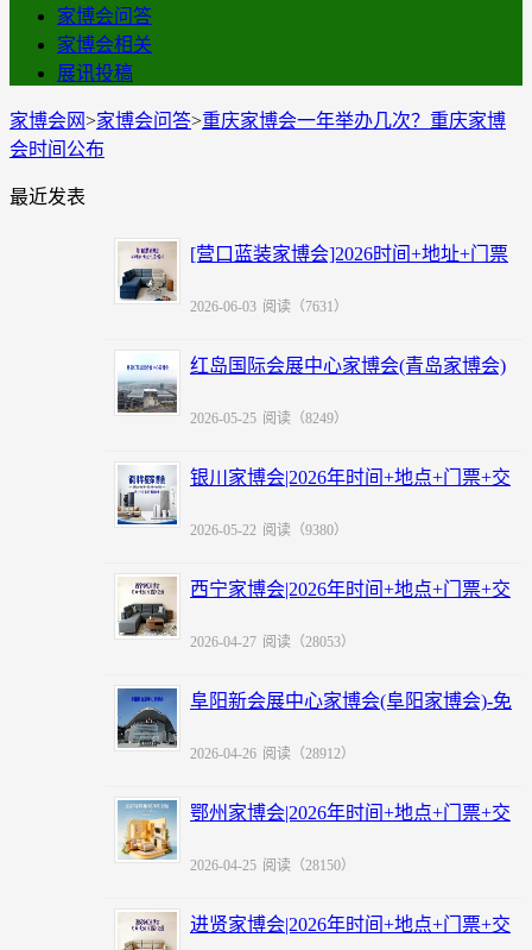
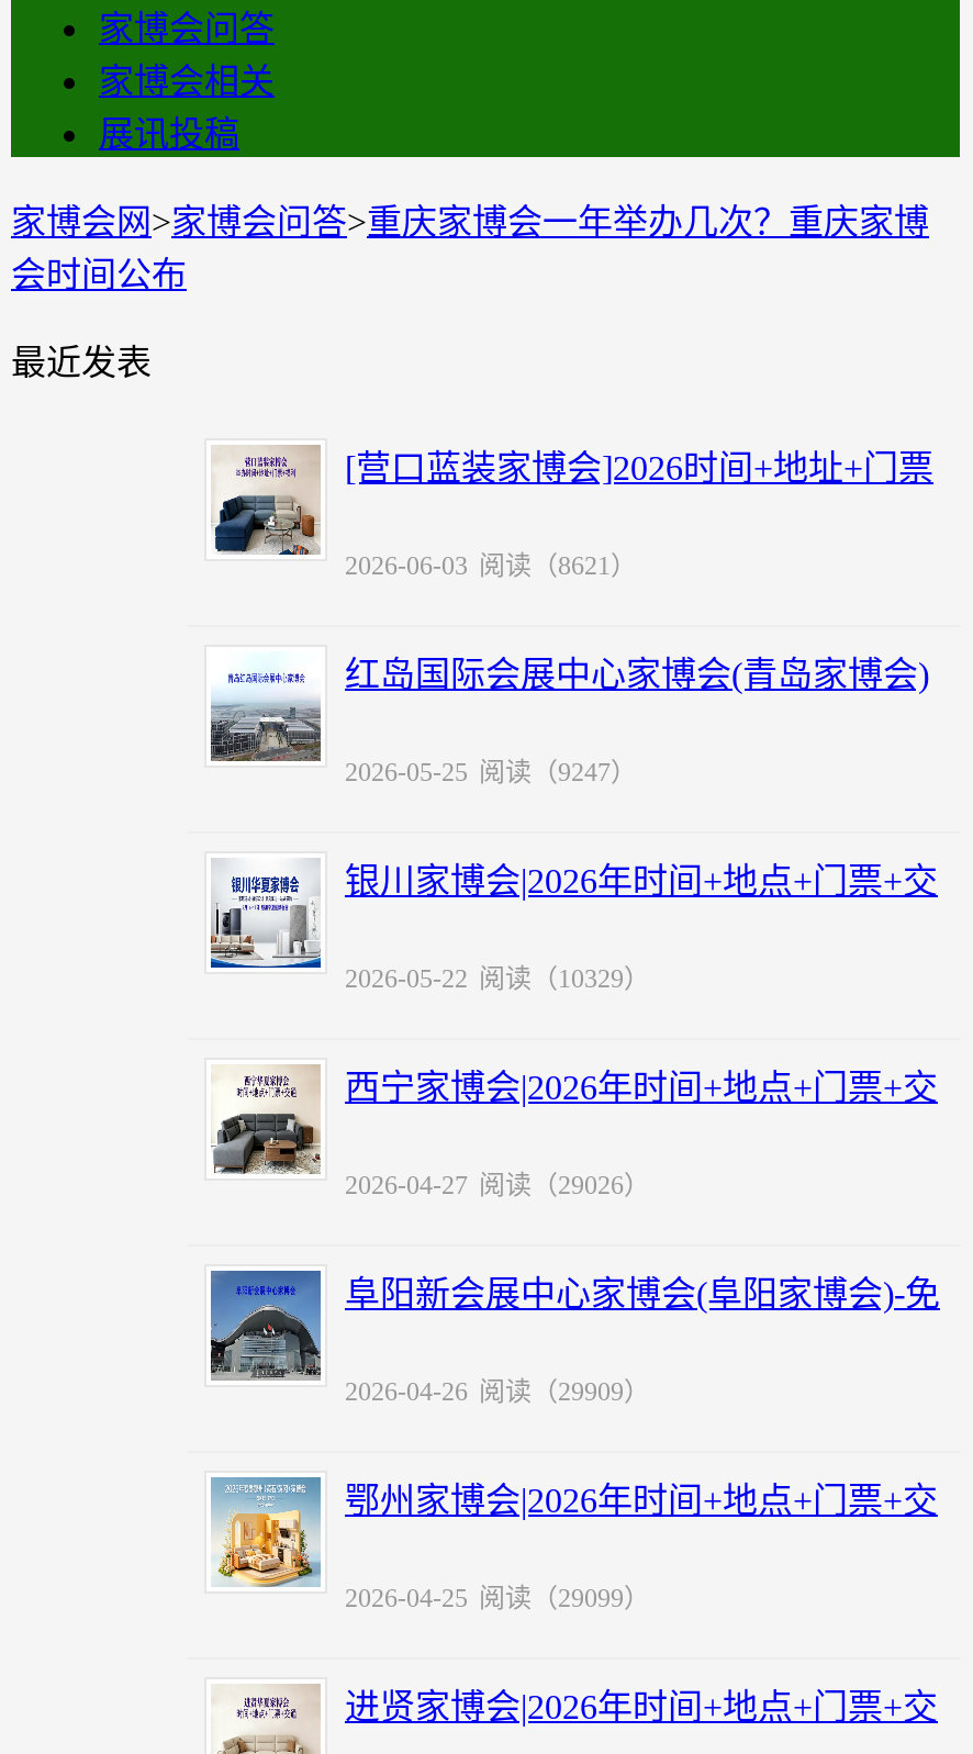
[190,298,348,315] 2026-06-03 阅读（7631） -> [345,550,637,581] 2026-06-03 阅读（8621）
[190,410,348,427] 2026-05-25 阅读（8249） -> [345,757,637,787] 2026-05-25 阅读（9247）
[190,522,348,539] 2026-05-22 阅读（9380） -> [345,963,650,994] 2026-05-22 阅读（10329）
[190,634,355,650] 2026-04-27 阅读（28053） -> [345,1170,650,1200] 2026-04-27 阅读（29026）
[190,745,355,762] 2026-04-26 阅读（28912） -> [345,1376,650,1407] 2026-04-26 阅读（29909）
[190,857,355,874] 2026-04-25 阅读（28150） -> [345,1583,650,1613] 2026-04-25 阅读（29099）

